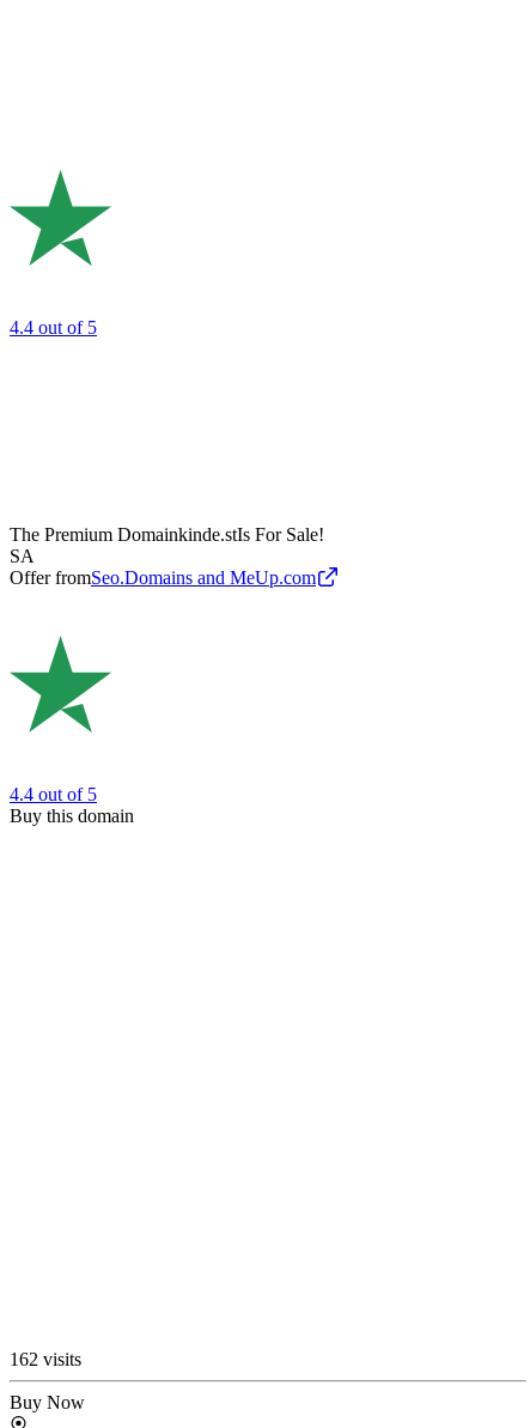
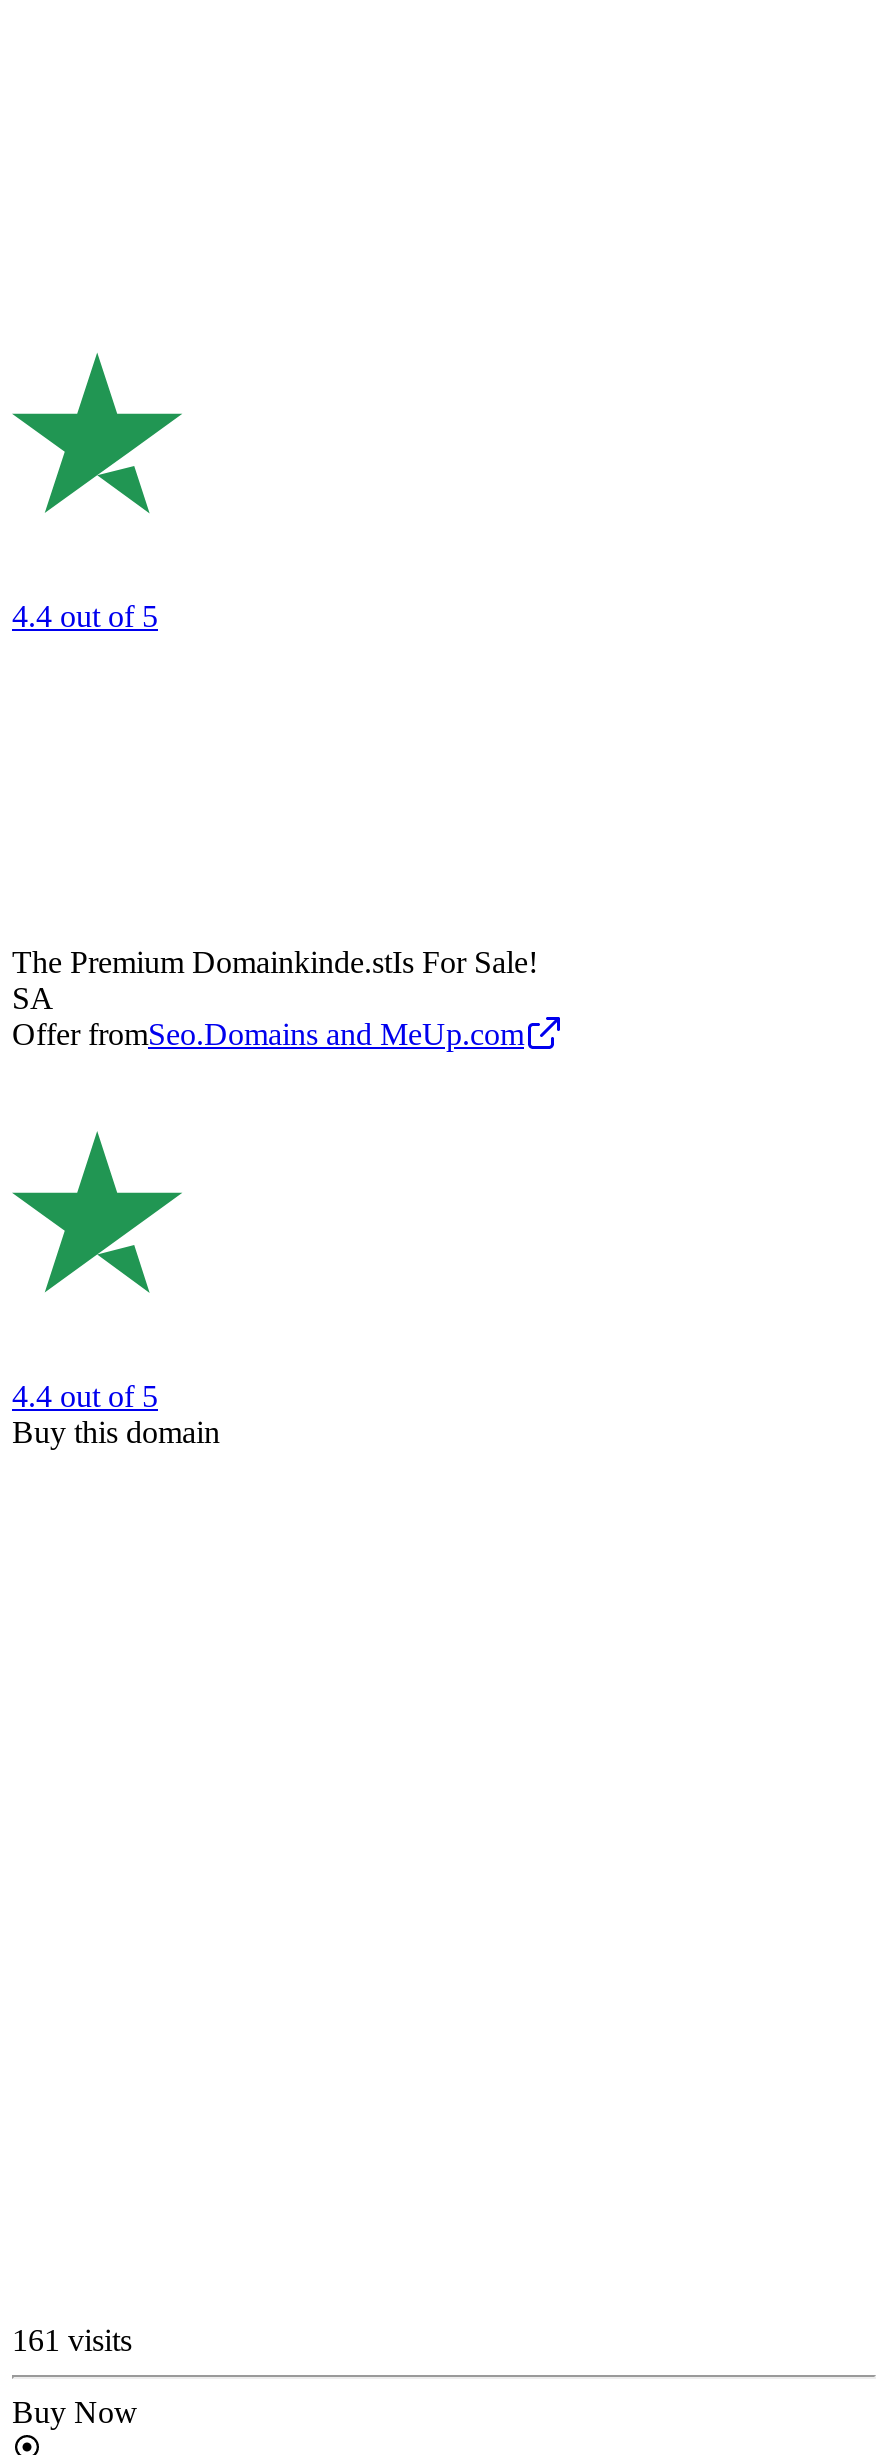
[10,1349,81,1369] 162 visits -> [12,2322,132,2356] 161 visits

